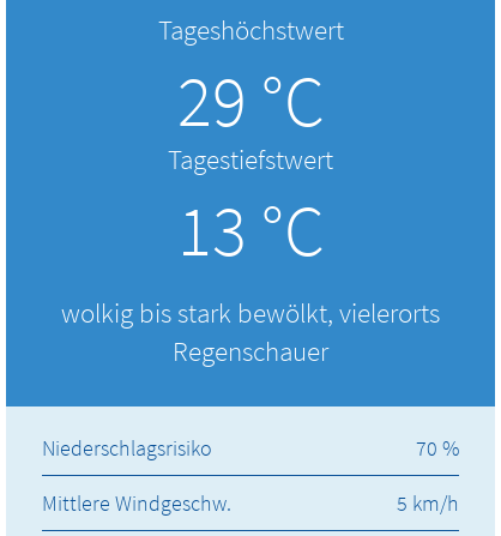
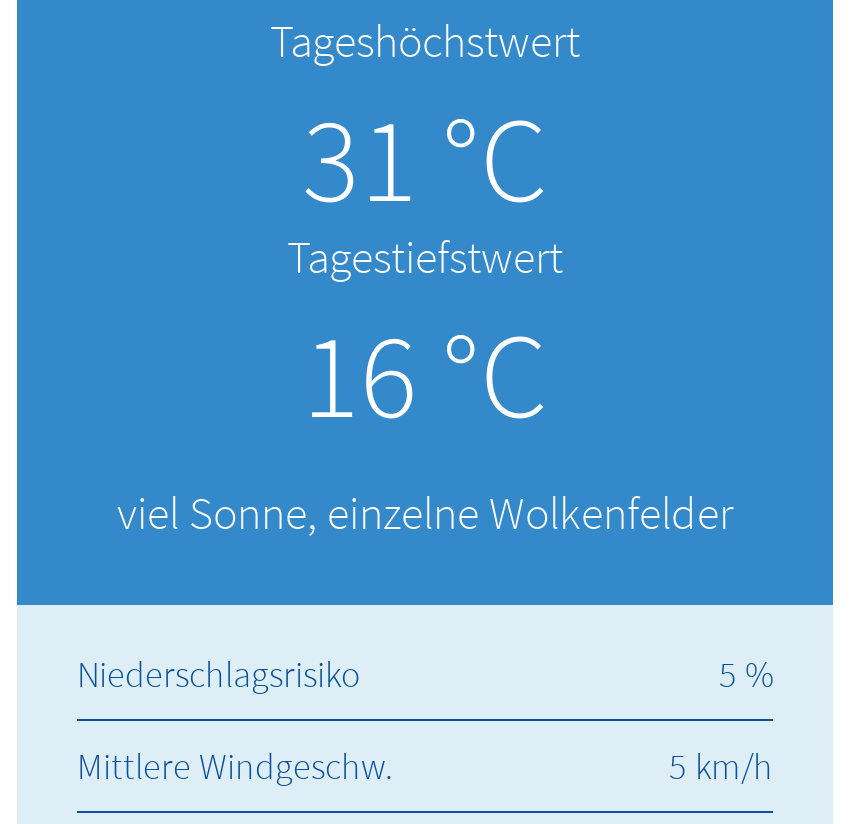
[177,55,324,145] 29 °C -> [302,83,548,233] 31 °C
[61,185,440,368] 13 °C | wolkig bis stark bewölkt, vielerorts | Regenschauer -> [117,299,733,541] 16 °C | viel Sonne, einzelne Wolkenfelder
[416,434,459,462] 70 % -> [719,651,773,697] 5 %

